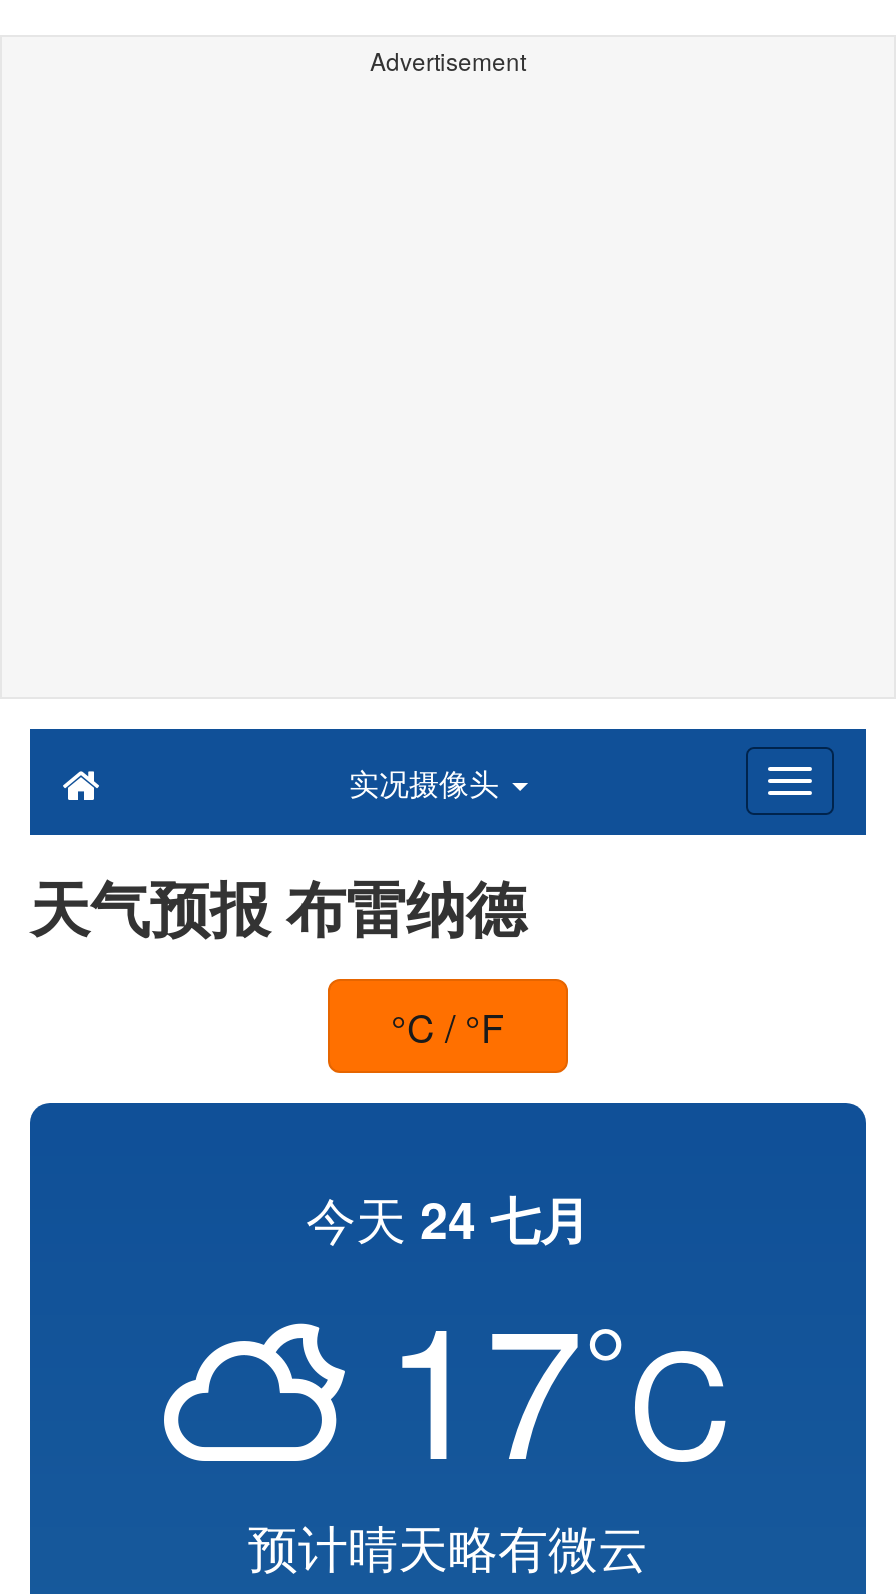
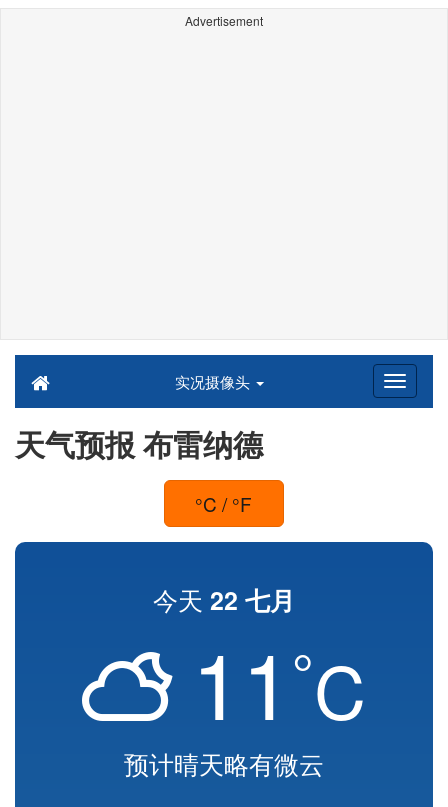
[306,1181,590,1255] 今天24 七月 -> [153,581,295,618] 今天22 七月
[384,1253,732,1511] 17°C -> [192,617,366,746] 11°C

